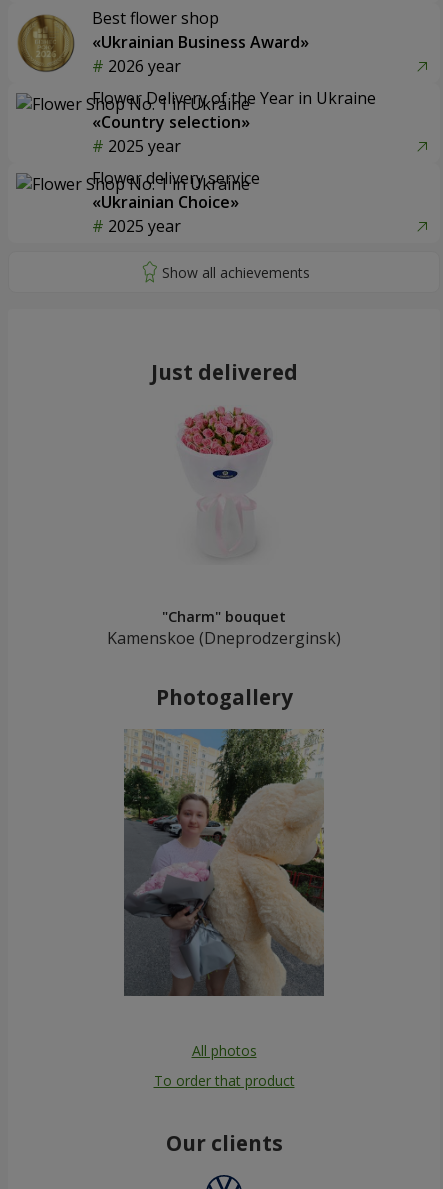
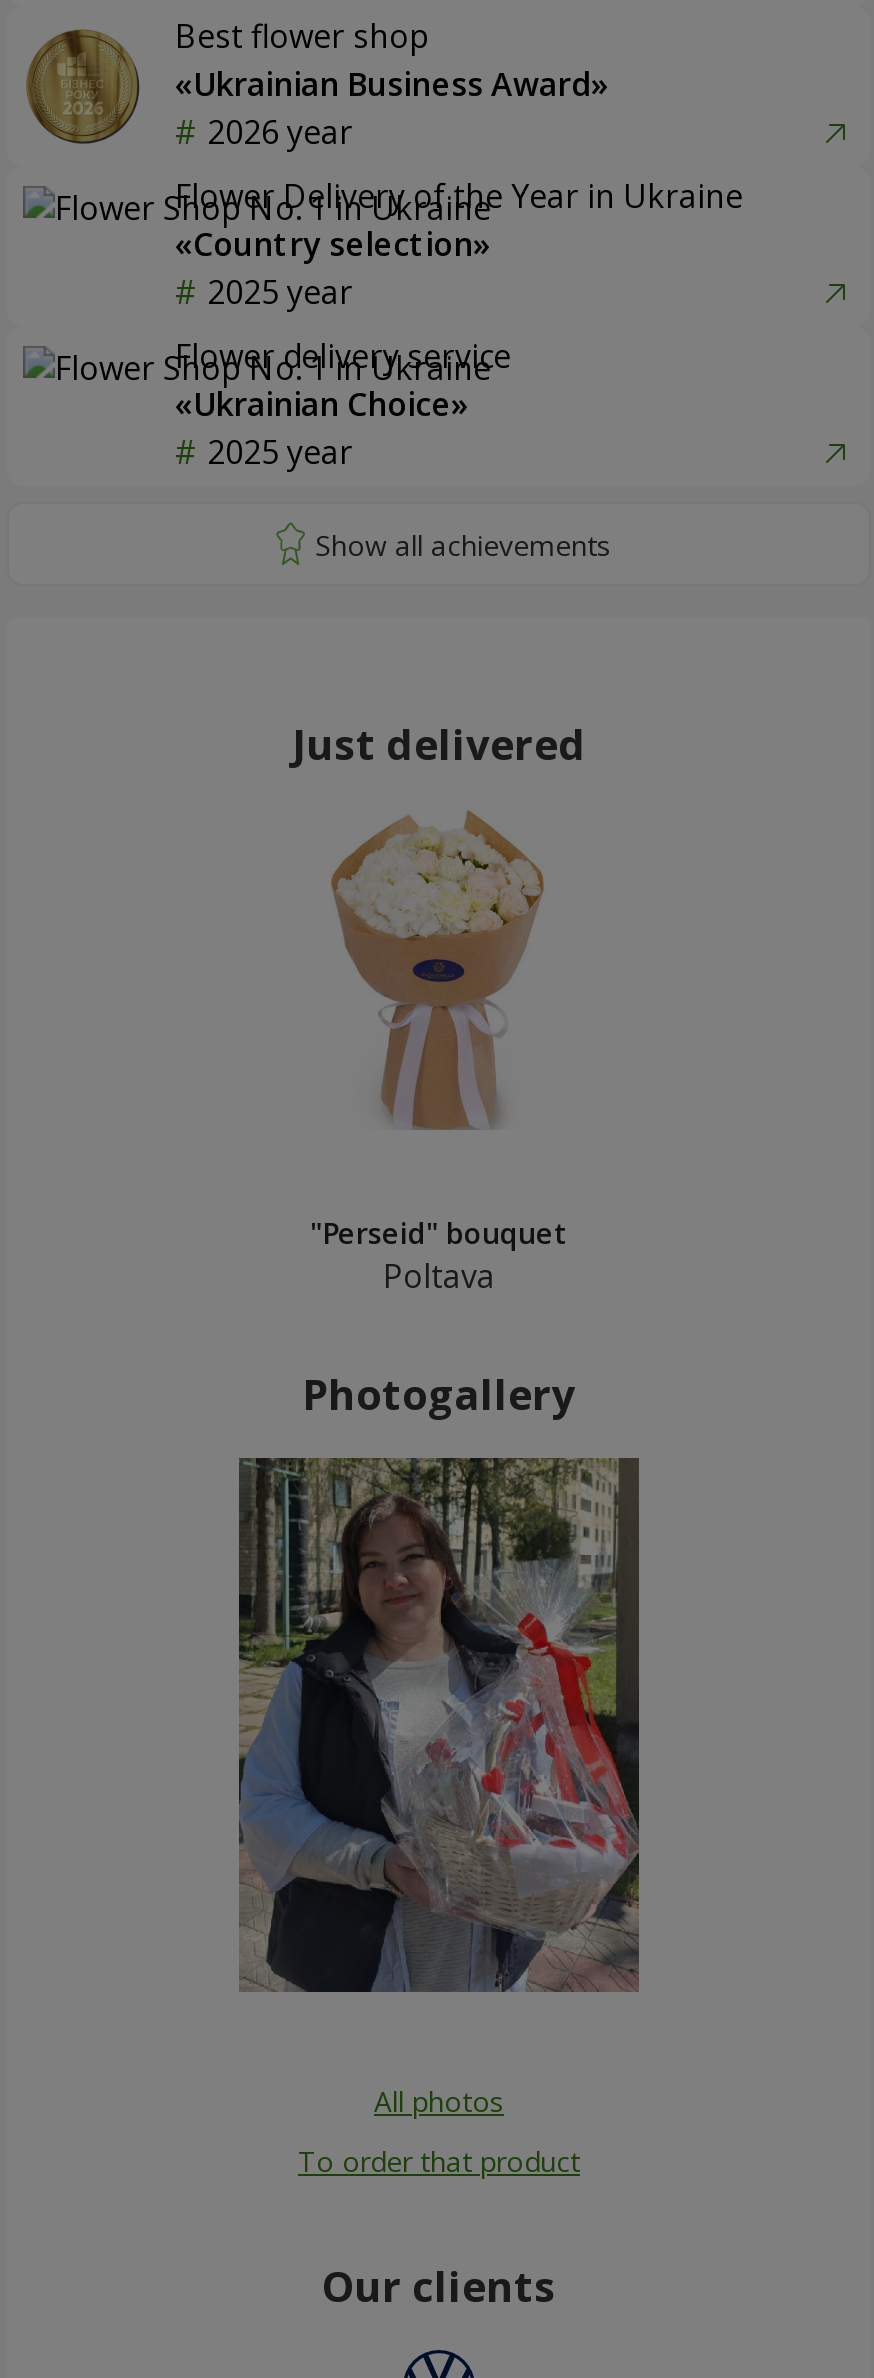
[170,406,276,565] [image] -> [329,810,545,1132] [image]
[107,607,341,649] "Charm" bouquet | Kamenskoe (Dneprodzerginsk) -> [310,1215,568,1299] "Perseid" bouquet | Poltava
[123,728,325,997] [image] -> [237,1456,641,1994] [image]

